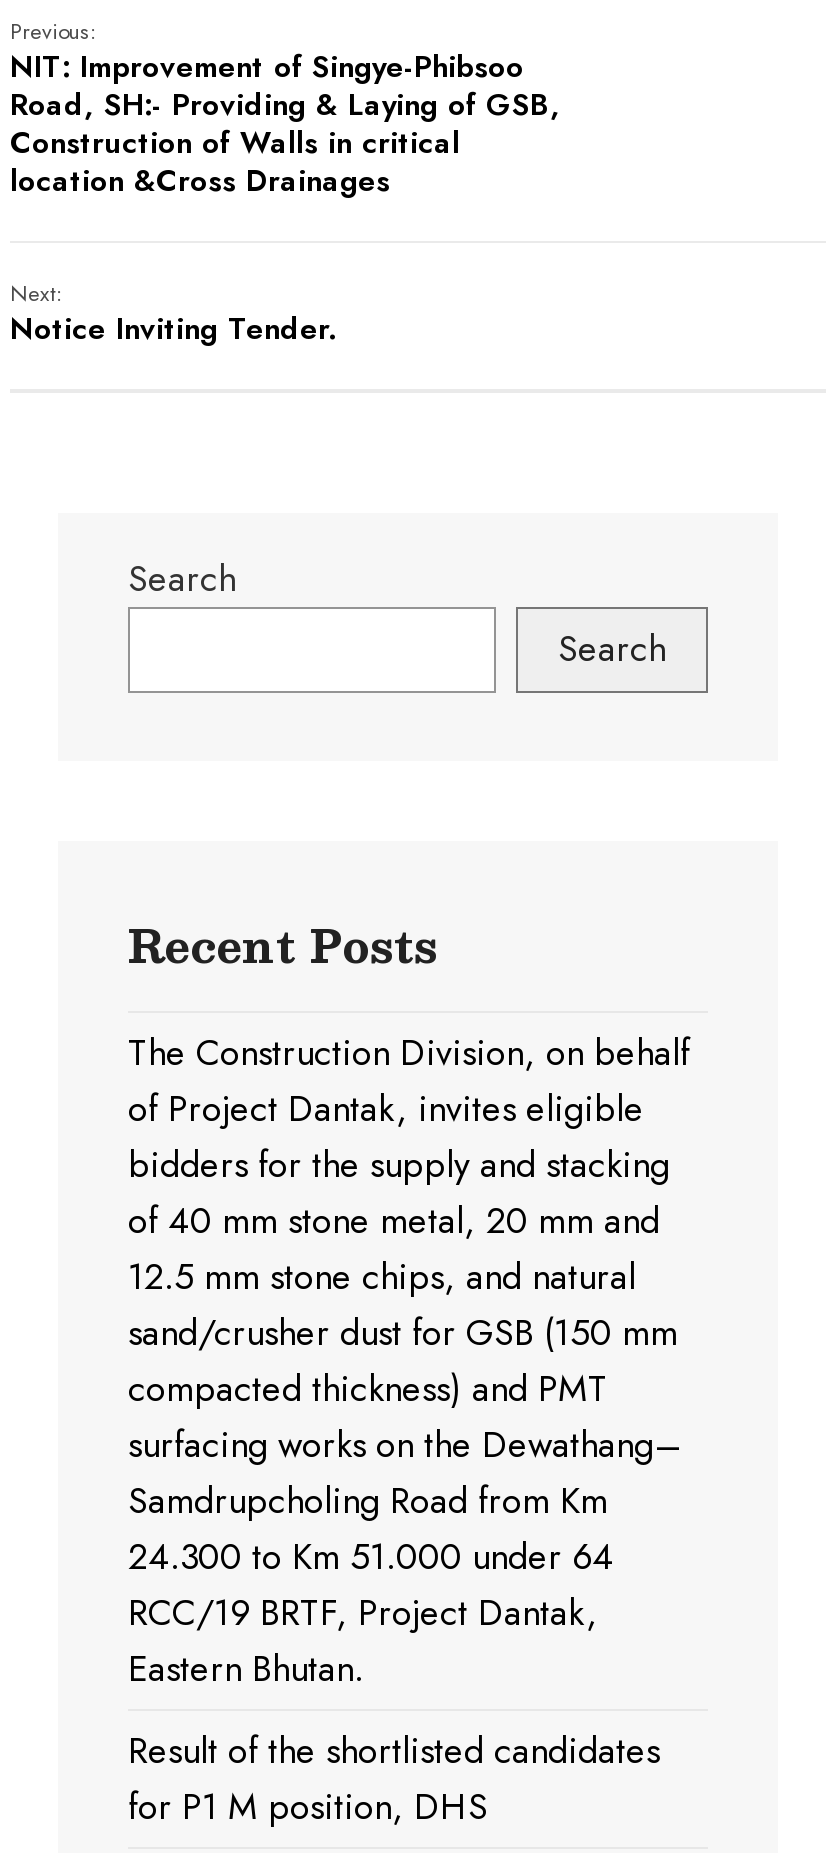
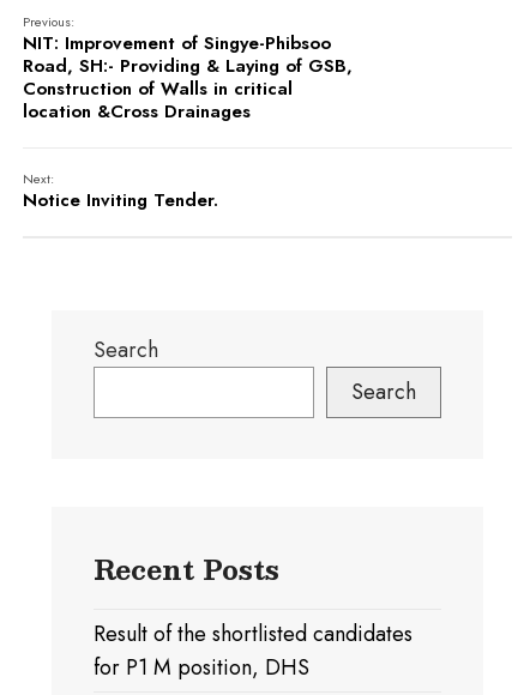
[128,1027,690,1695] The Construction Division, on behalf | of Project Dantak, invites eligible | bidders for the supply and stacking | of 40 mm stone metal, 20 mm and | 12.5 mm stone chips, and natural | sand/crusher dust for GSB (150 mm | compacted thickness) and PMT | surfacing works on the Dewathang– | Samdrupcholing Road from Km | 24.300 to Km 51.000 under 64 | RCC/19 BRTF, Project Dantak, | Eastern Bhutan. -> none

